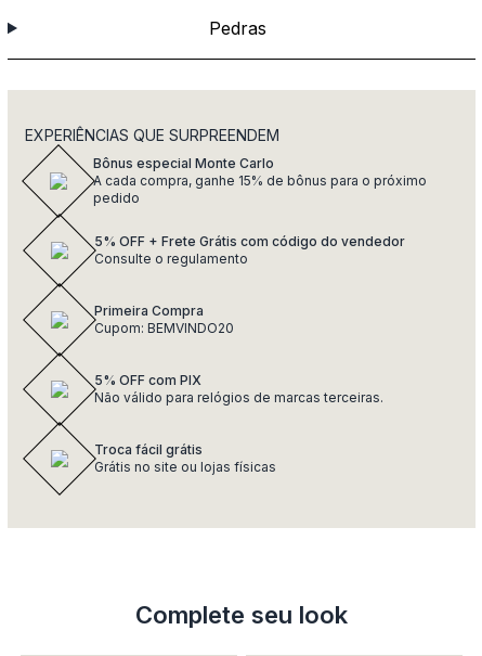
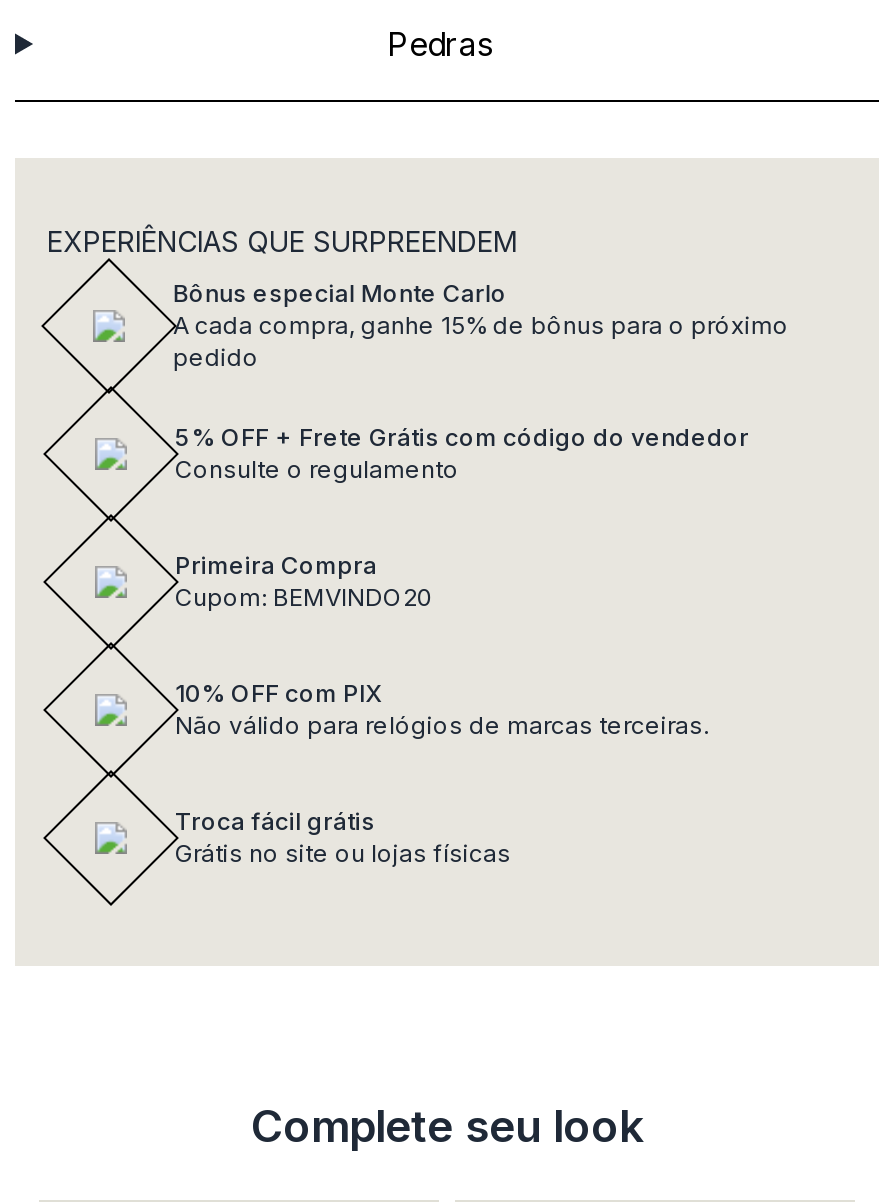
[94,372,201,388] 5% OFF com PIX -> [175,678,383,708] 10% OFF com PIX

